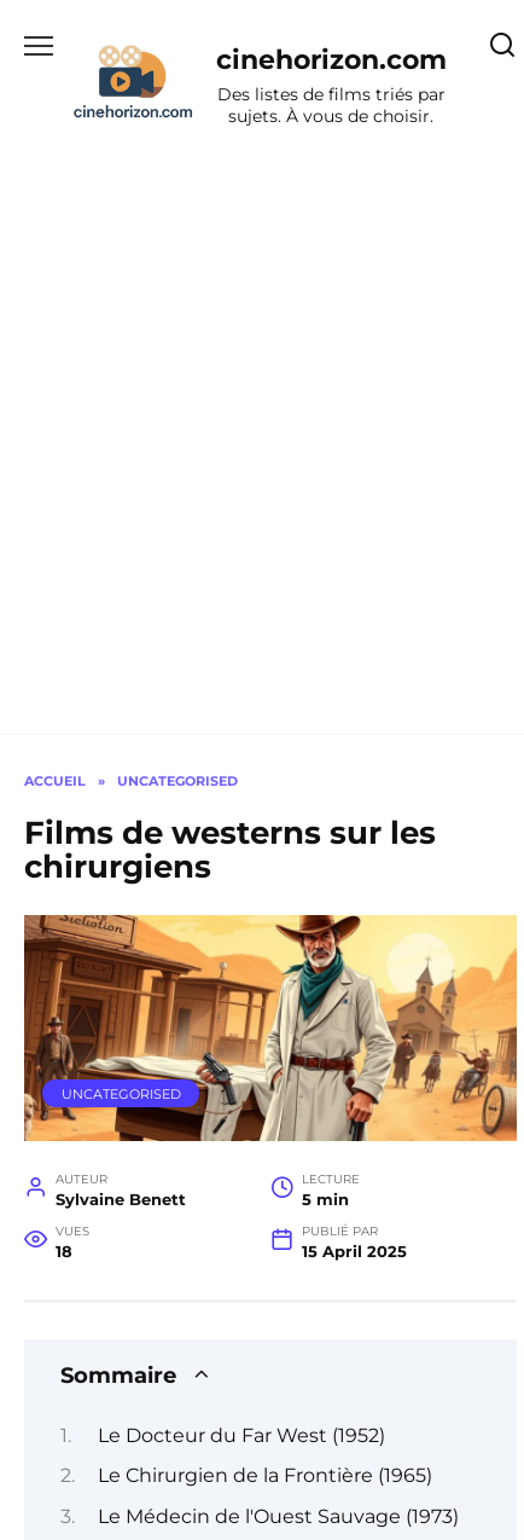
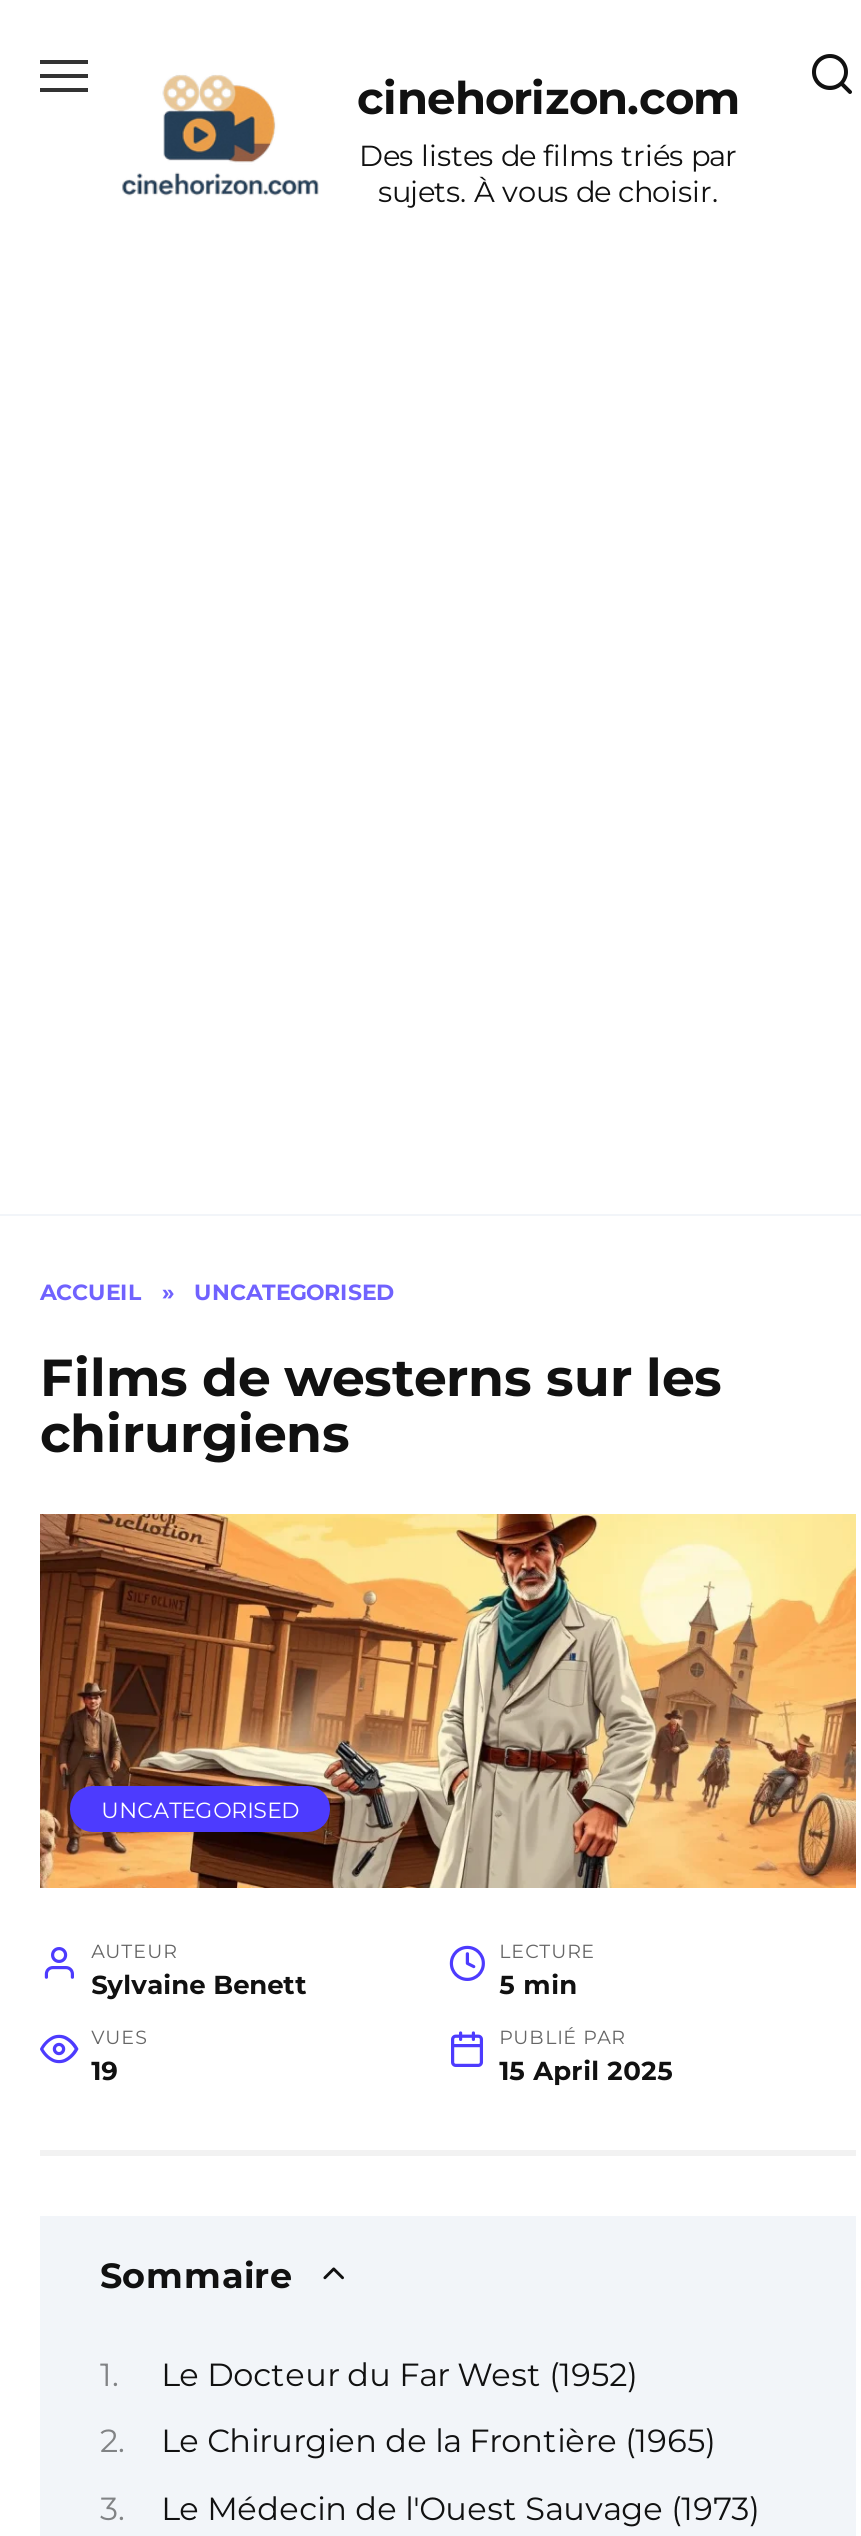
[55,1243,72,1261] 18 -> [91,2057,117,2087] 19

